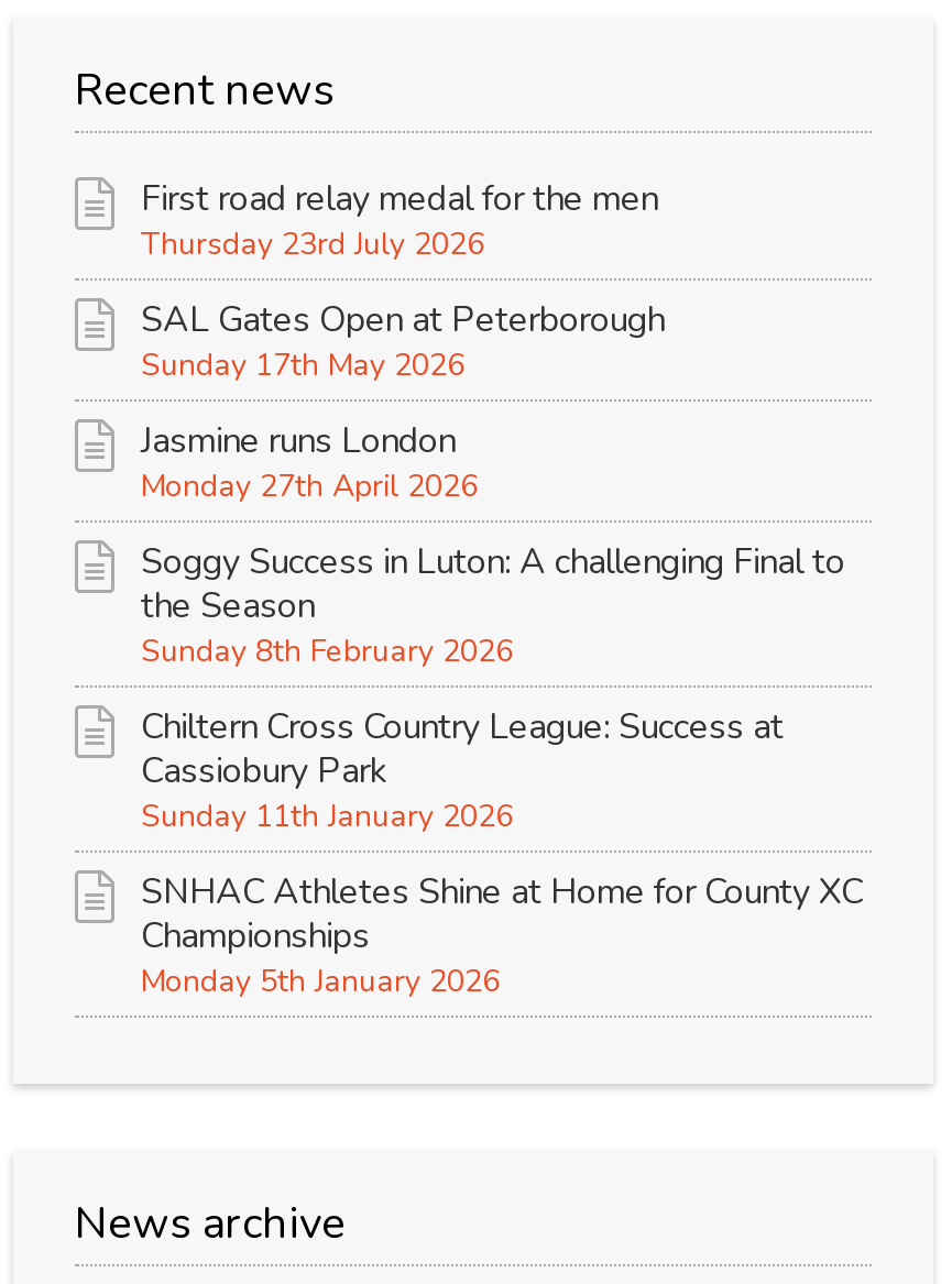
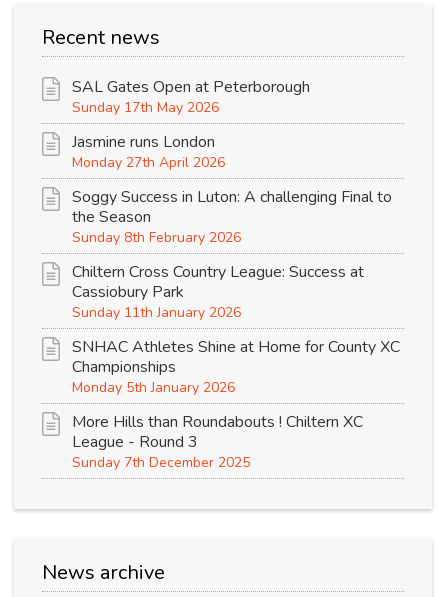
[141,175,658,265] First road relay medal for the men | Thursday 23rd July 2026 -> none
moved [141,296,863,1002] -> [72,76,400,397]: SAL Gates Open at Peterborough | Sunday 17th May 2026 | Jasmine runs London | ... | Championships | Monday 5th January 2026
none -> [72,411,363,472] More Hills than Roundabouts ! Chiltern XC | League - Round 3 | Sunday 7th December 2025

